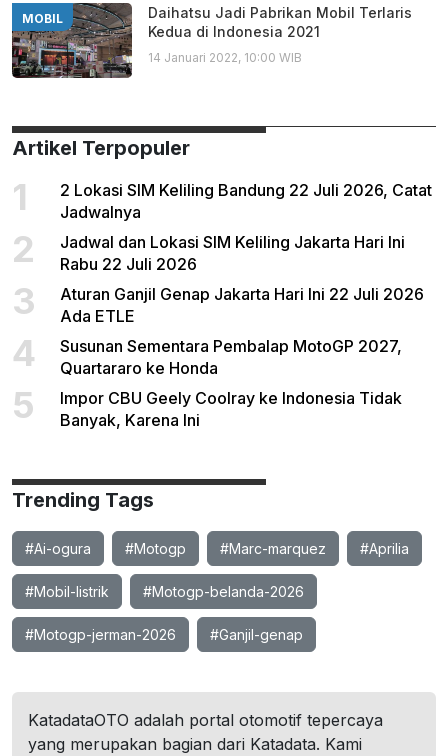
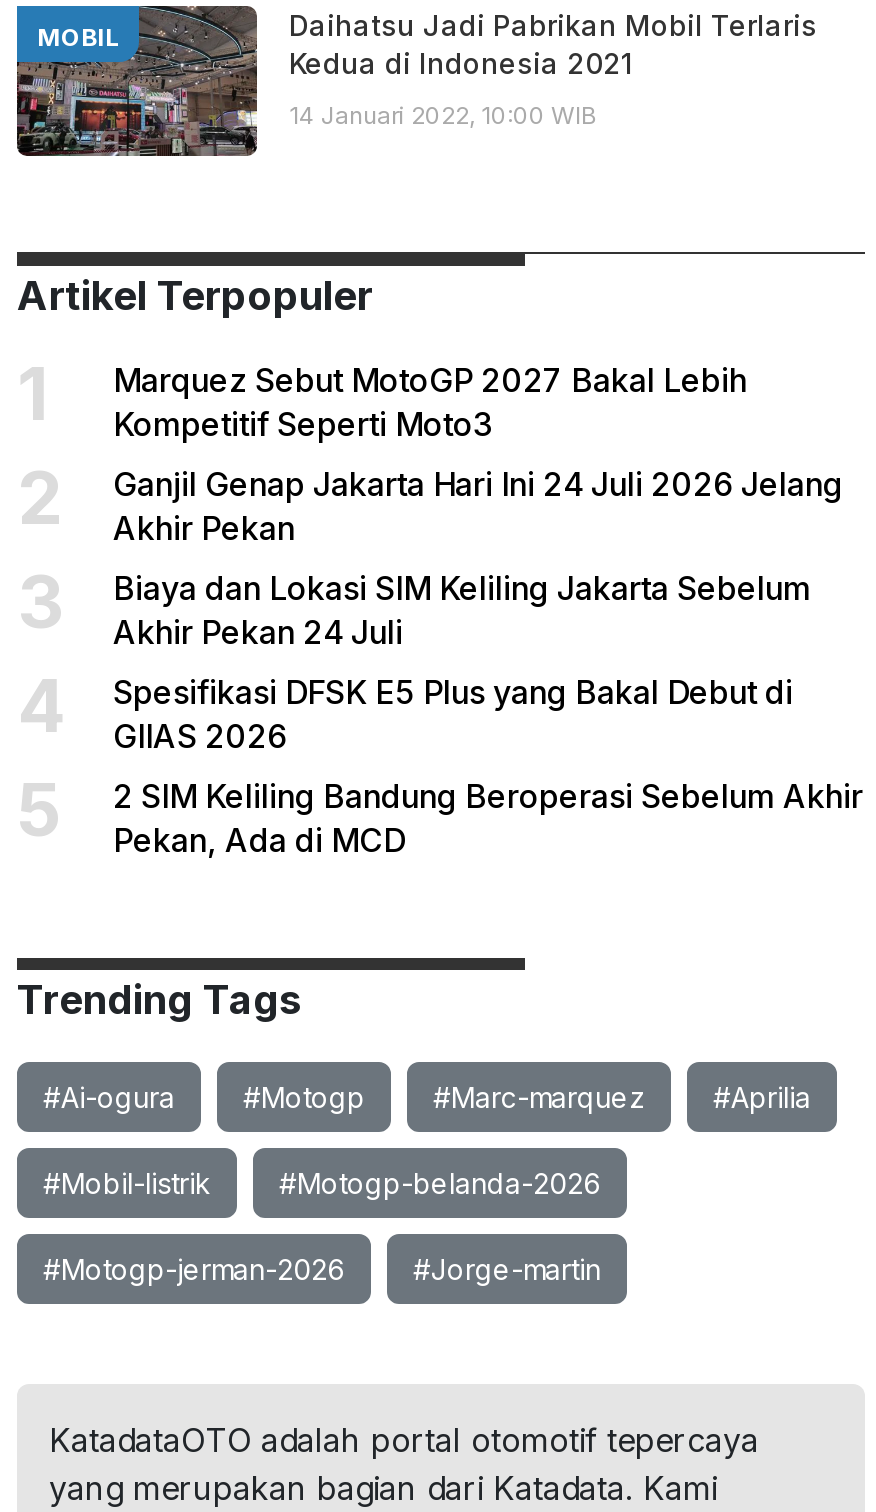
[60,180,432,222] 2 Lokasi SIM Keliling Bandung 22 Juli 2026, Catat | Jadwalnya -> [113,360,747,444] Marquez Sebut MotoGP 2027 Bakal Lebih | Kompetitif Seperti Moto3
[60,232,405,274] Jadwal dan Lokasi SIM Keliling Jakarta Hari Ini | Rabu 22 Juli 2026 -> [113,464,843,548] Ganjil Genap Jakarta Hari Ini 24 Juli 2026 Jelang | Akhir Pekan
[60,284,424,326] Aturan Ganjil Genap Jakarta Hari Ini 22 Juli 2026 | Ada ETLE -> [113,568,811,652] Biaya dan Lokasi SIM Keliling Jakarta Sebelum | Akhir Pekan 24 Juli
[60,336,402,378] Susunan Sementara Pembalap MotoGP 2027, | Quartararo ke Honda -> [113,672,793,756] Spesifikasi DFSK E5 Plus yang Bakal Debut di | GIIAS 2026
[60,388,402,430] Impor CBU Geely Coolray ke Indonesia Tidak | Banyak, Karena Ini -> [113,776,863,860] 2 SIM Keliling Bandung Beroperasi Sebelum Akhir | Pekan, Ada di MCD
[210,626,303,643] #Ganjil-genap -> [413,1252,601,1286] #Jorge-martin

